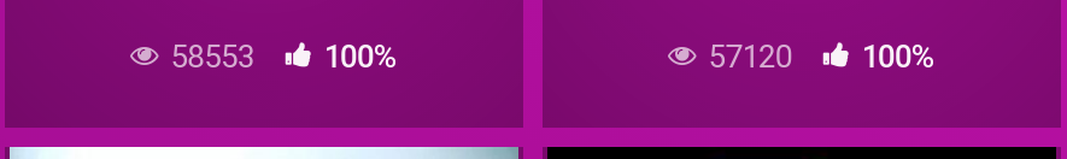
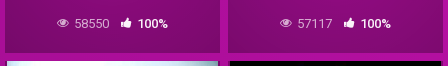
[164,39,398,75] 58553 100% -> [71,16,168,31] 58550 100%
[702,39,936,75] 57120 100% -> [294,16,391,31] 57117 100%

